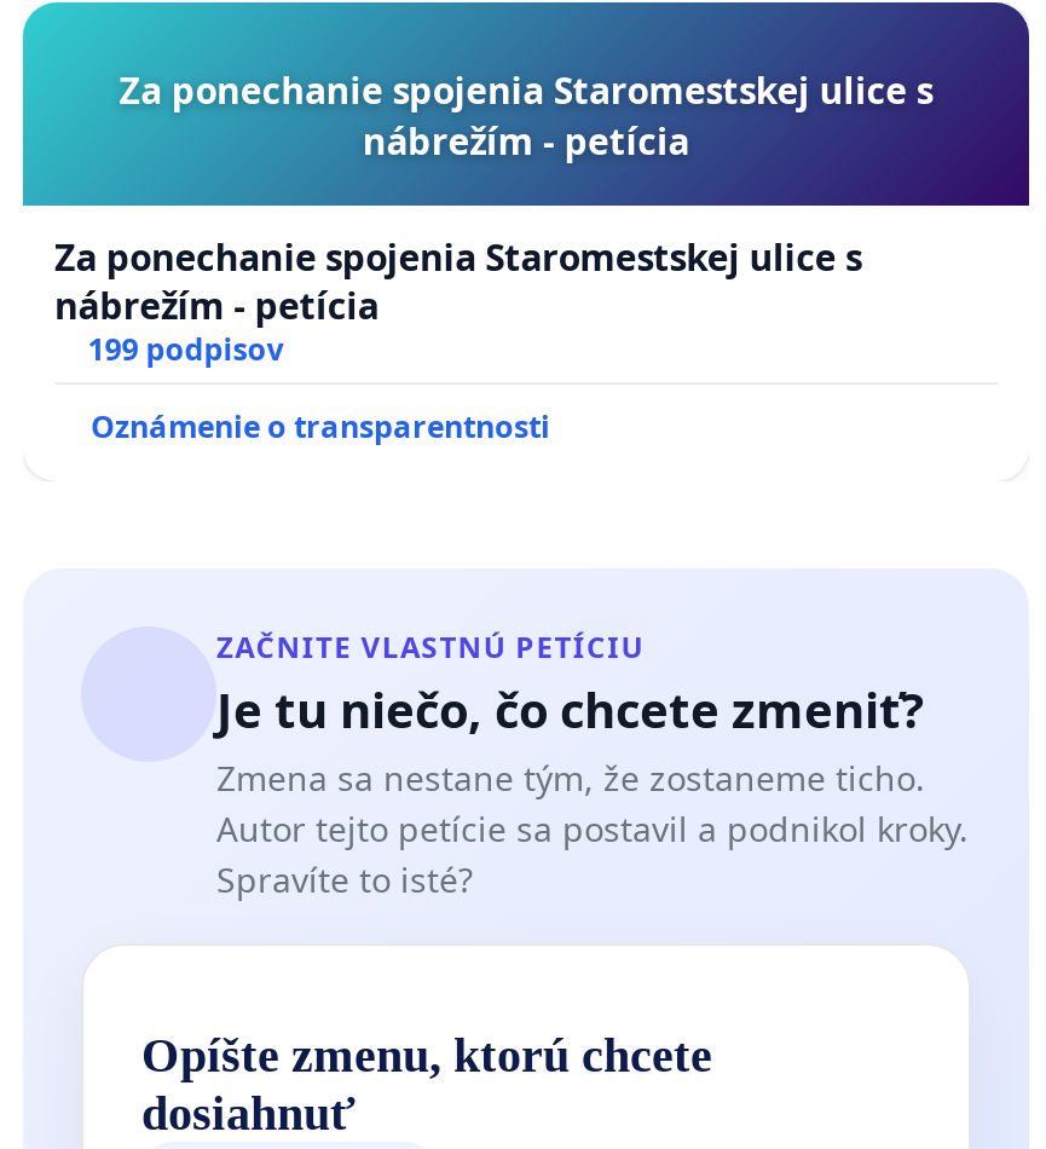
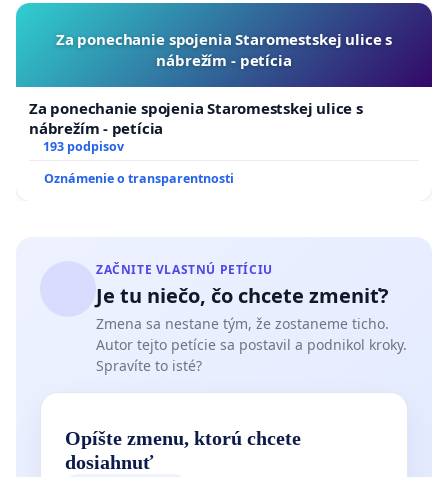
[88,328,284,369] 199 podpisov -> [43,138,124,155] 193 podpisov

